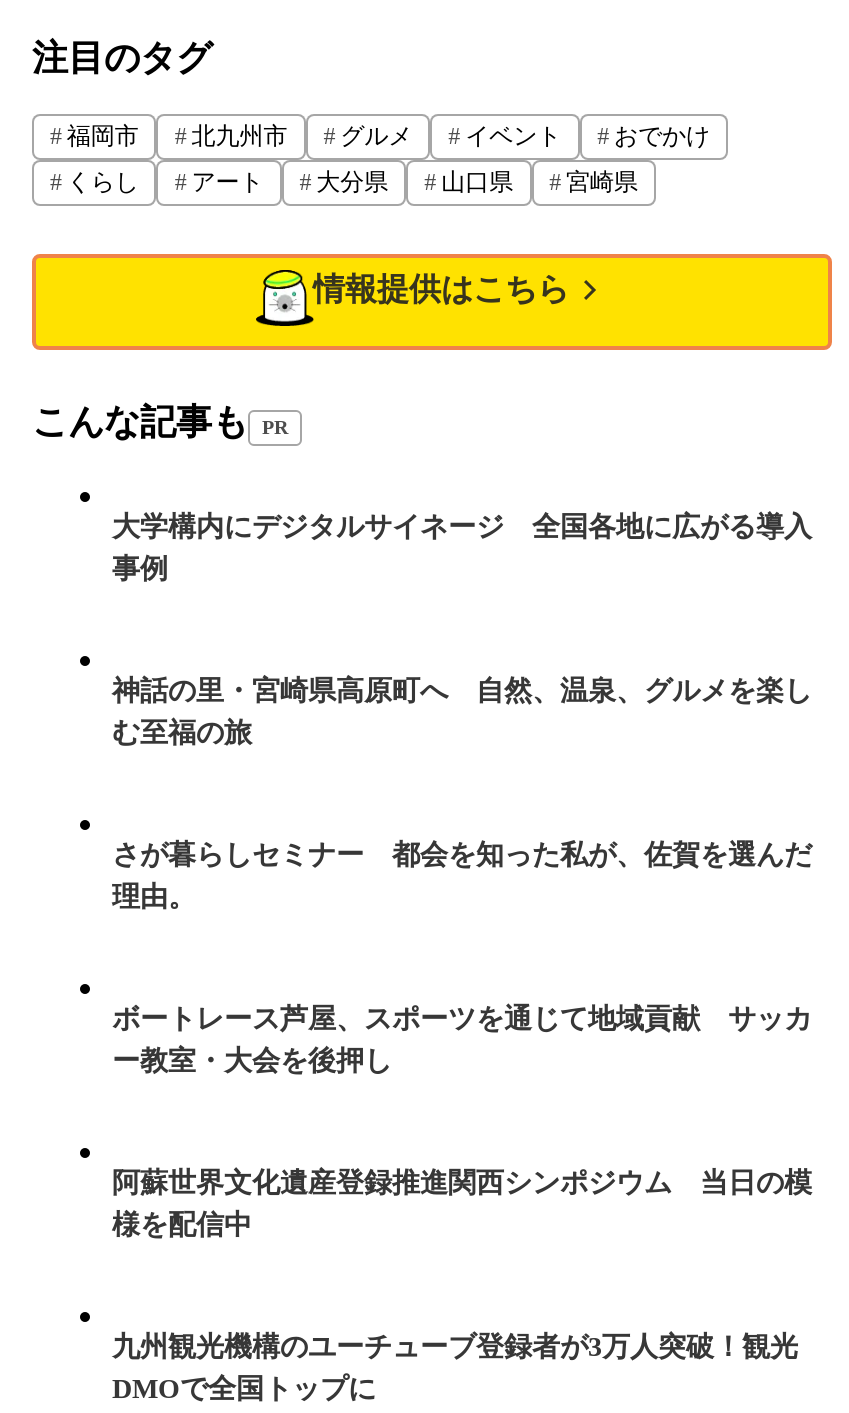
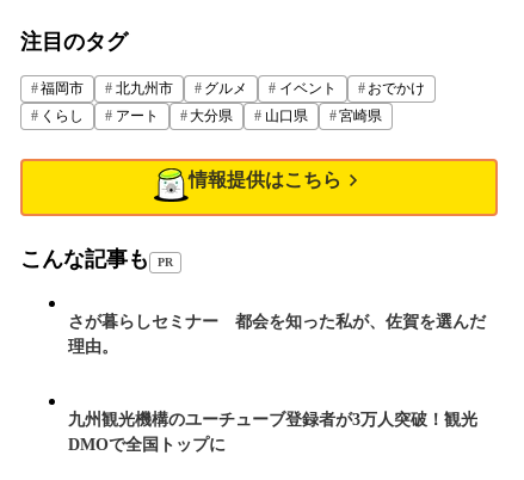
[112,511,812,583] 大学構内にデジタルサイネージ 全国各地に広がる導入 | 事例 -> none
[112,675,812,747] 神話の里・宮崎県高原町へ 自然、温泉、グルメを楽し | む至福の旅 -> none
[112,1003,812,1075] ボートレース芦屋、スポーツを通じて地域貢献 サッカ | ー教室・大会を後押し -> none
[112,1167,812,1239] 阿蘇世界文化遺産登録推進関西シンポジウム 当日の模 | 様を配信中 -> none

